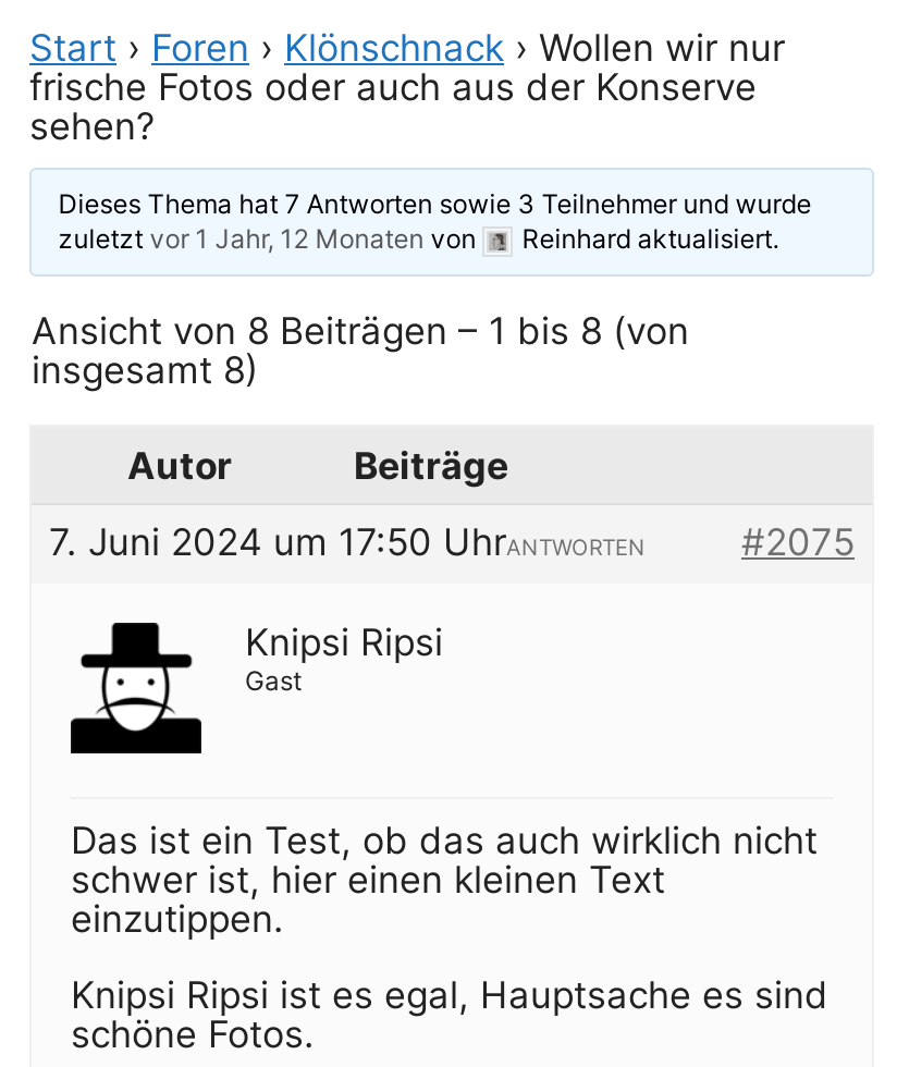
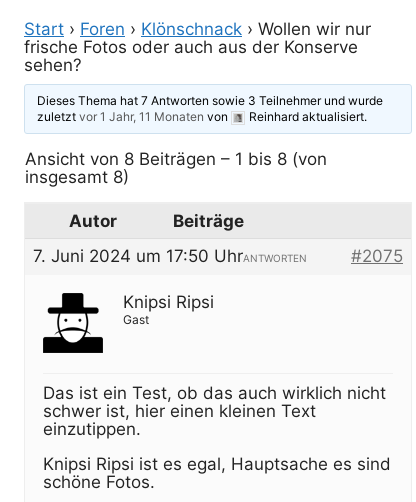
[58,222,483,255] zuletzt vor 1 Jahr, 12 Monaten von -> [37,109,231,124] zuletzt vor 1 Jahr, 11 Monaten von

